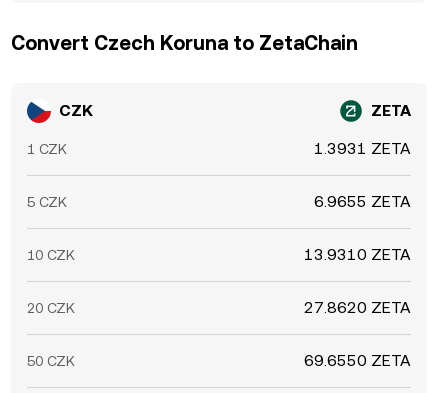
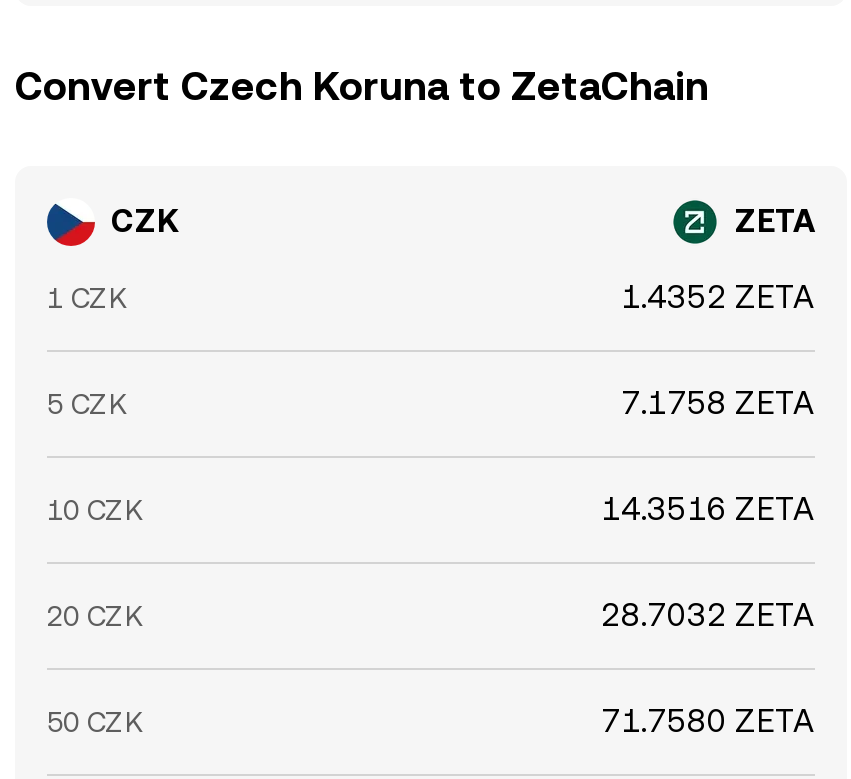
[314,139,411,158] 1.3931 ZETA -> [621,278,815,316] 1.4352 ZETA
[314,192,411,211] 6.9655 ZETA -> [621,384,815,422] 7.1758 ZETA
[304,245,411,264] 13.9310 ZETA -> [601,490,815,528] 14.3516 ZETA
[304,298,411,317] 27.8620 ZETA -> [601,596,815,634] 28.7032 ZETA
[304,351,411,370] 69.6550 ZETA -> [601,702,815,740] 71.7580 ZETA

